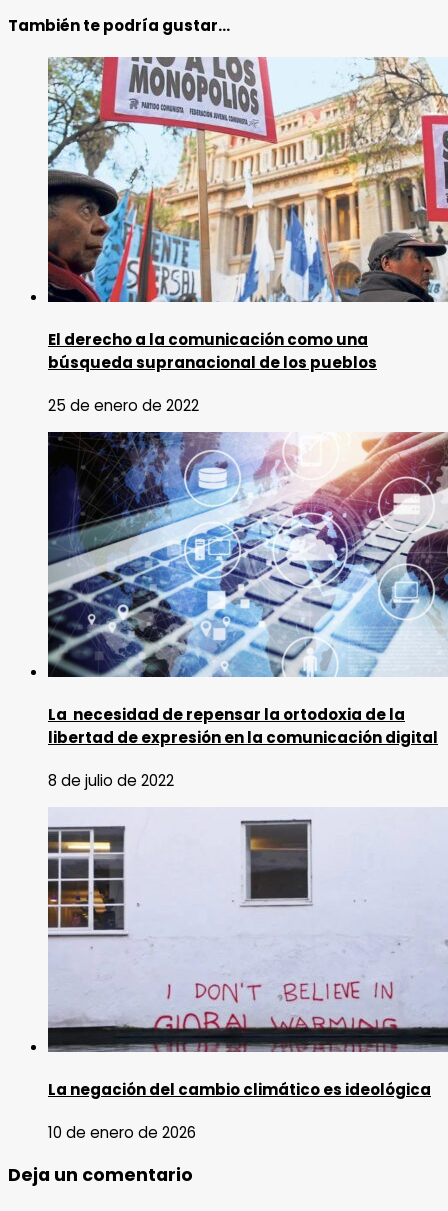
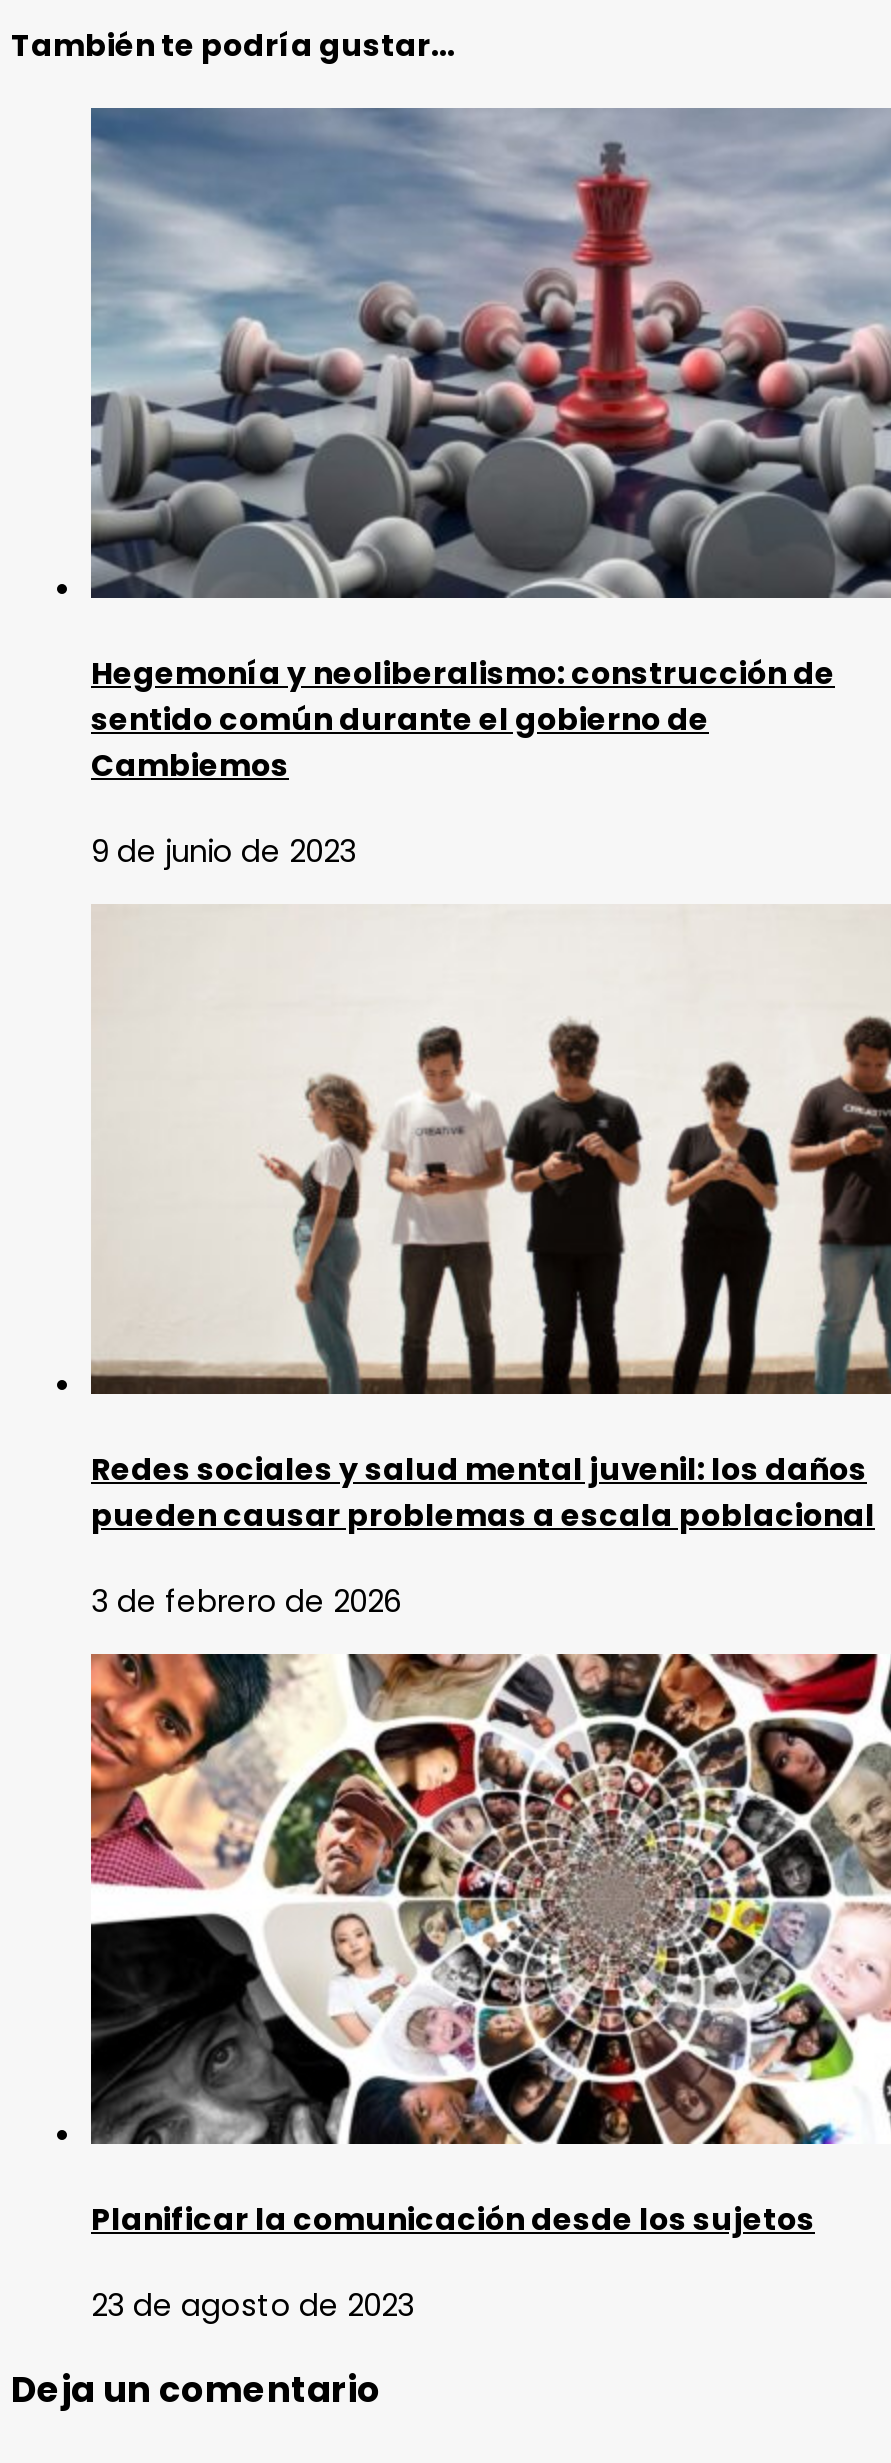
[47,56,445,373] [image] | El derecho a la comunicación como una | búsqueda supranacional de los pueblos -> [91,106,885,787] [image] | Hegemonía y neoliberalismo: construcción de | sentido común durante el gobierno de | Cambiemos
[48,395,199,416] 25 de enero de 2022 -> [91,831,357,873] 9 de junio de 2023
[47,431,445,748] [image] | La necesidad de repensar la ortodoxia de la | libertad de expresión en la comunicación digital -> [89,904,885,1537] [image] | Redes sociales y salud mental juvenil: los daños | pueden causar problemas a escala poblacional
[48,770,174,791] 8 de julio de 2022 -> [91,1581,401,1623] 3 de febrero de 2026
[47,814,445,1100] [image] | La negación del cambio climático es ideológica -> [89,1652,885,2241] [image] | Planificar la comunicación desde los sujetos
[48,1122,196,1143] 10 de enero de 2026 -> [91,2285,415,2327] 23 de agosto de 2023

